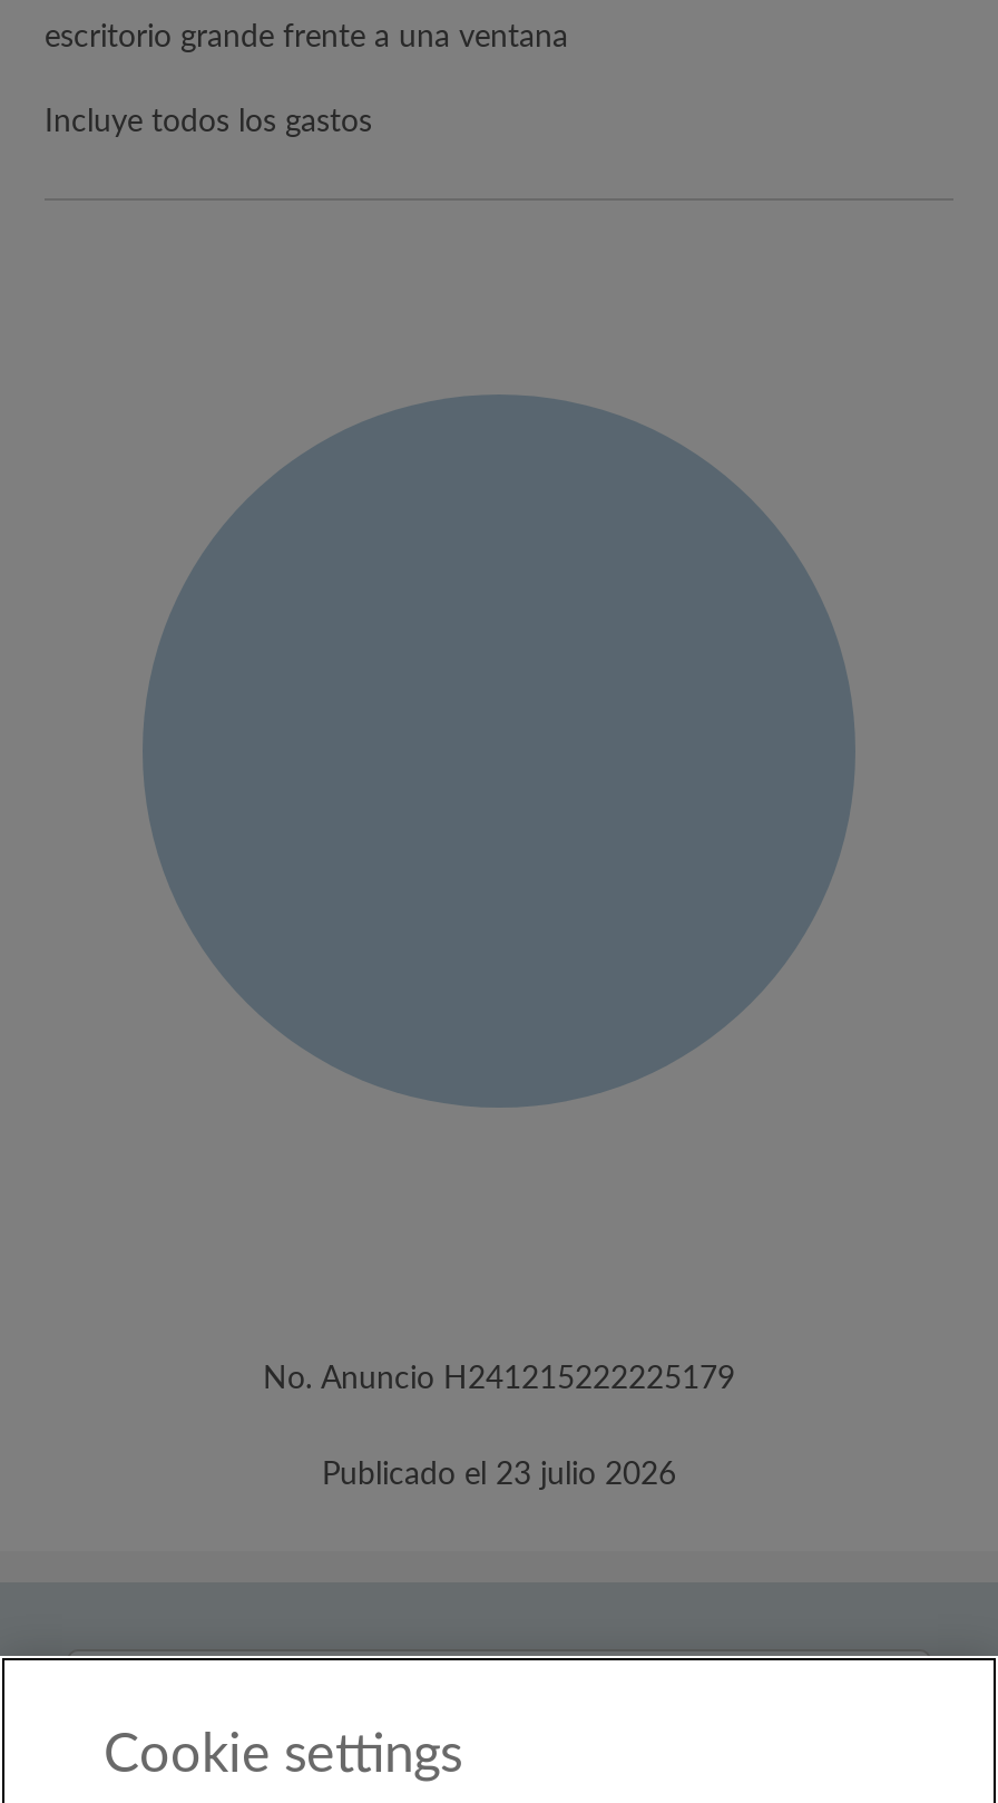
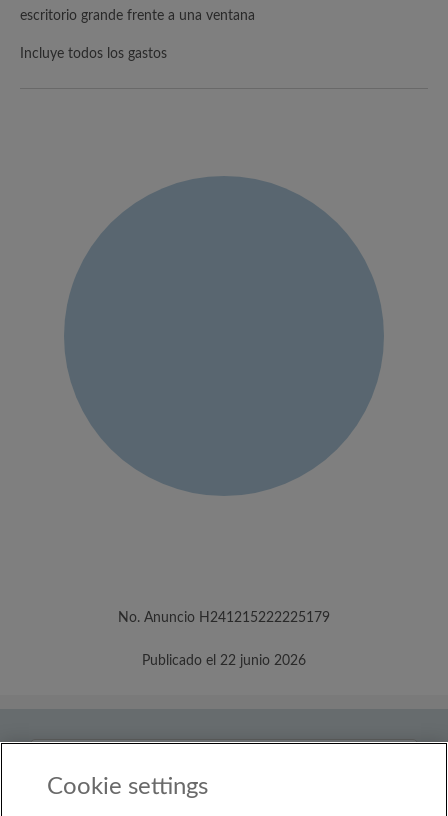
[322,1459,676,1491] Publicado el 23 julio 2026 -> [142,654,306,668] Publicado el 22 junio 2026

